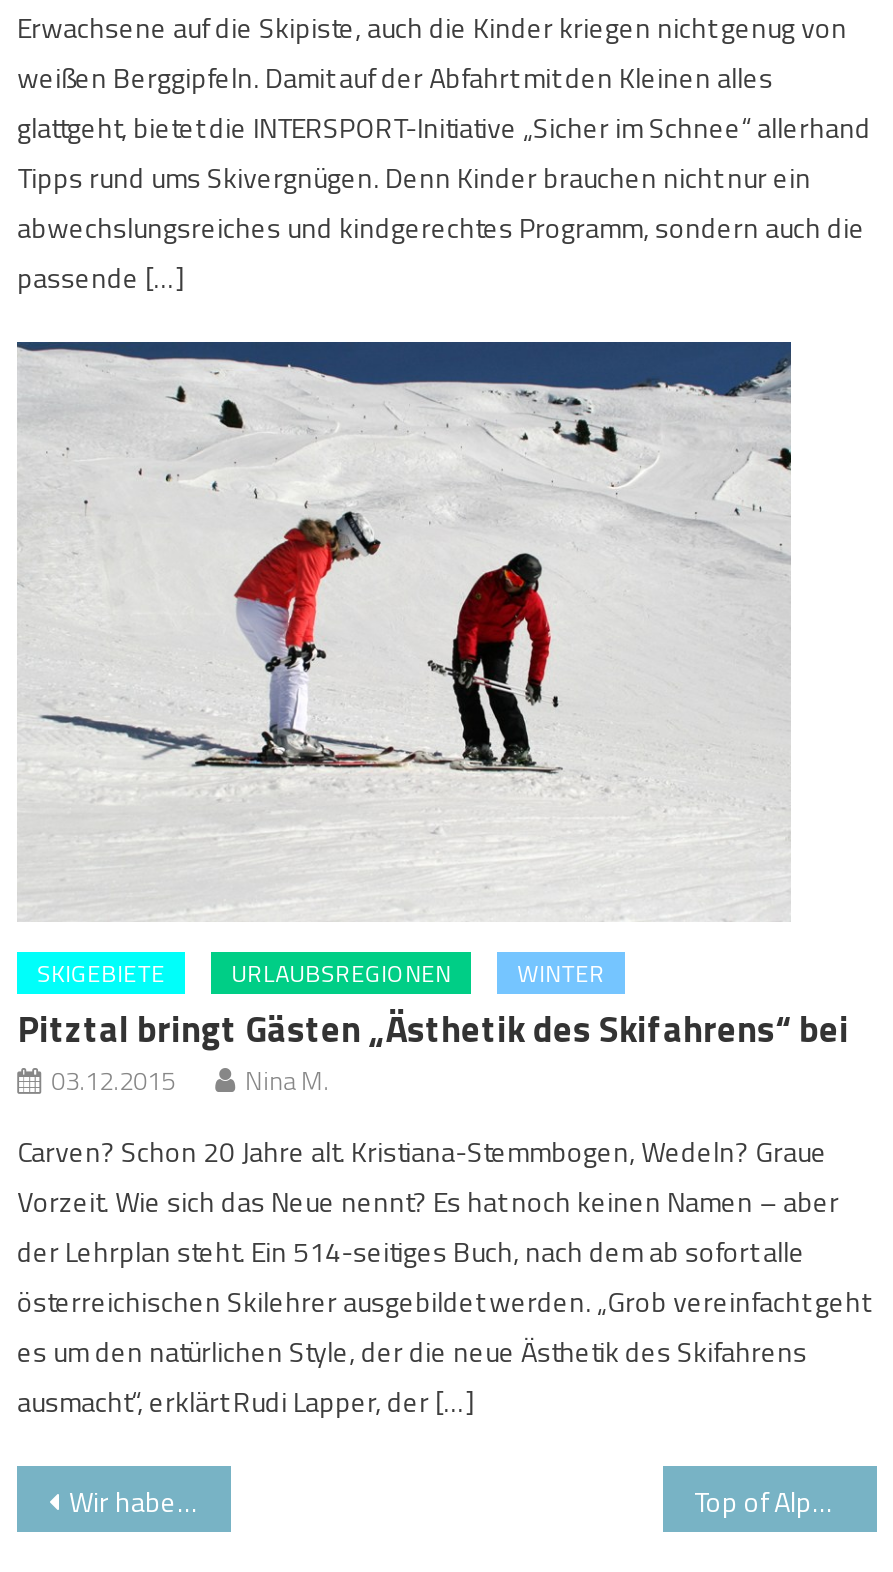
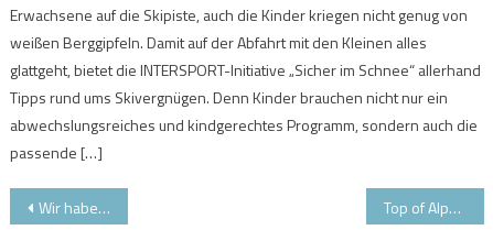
[15,340,869,1423] [image] | SKIGEBIETE | URLAUBSREGIONEN | WINTER | Pitztal bringt Gästen „Ästhetik des Skifahrens“ bei | 03.12.2015 | Nina M. | Carven? Schon 20 Jahre alt. Kristiana-Stemmbogen, Wedeln? Graue | Vorzeit. Wie sich das Neue nennt? Es hat noch keinen Namen – aber | der Lehrplan steht. Ein 514-seitiges Buch, nach dem ab sofort alle | österreichischen Skilehrer ausgebildet werden. „Grob vereinfacht geht | es um den natürlichen Style, der die neue Ästhetik des Skifahrens | ausmacht“, erklärt Rudi Lapper, der […] -> none

